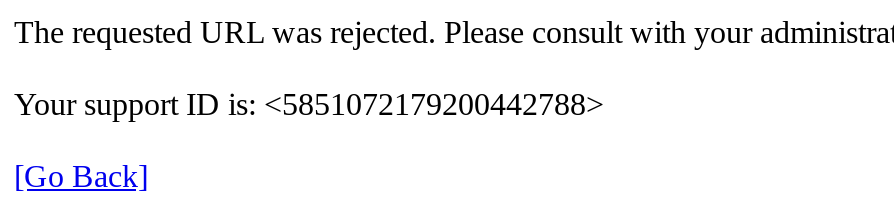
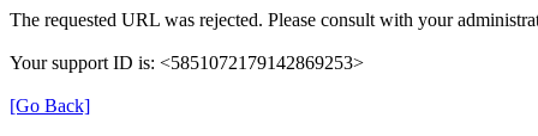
[14,87,604,121] Your support ID is: <5851072179200442788> -> [10,52,364,73] Your support ID is: <5851072179142869253>

